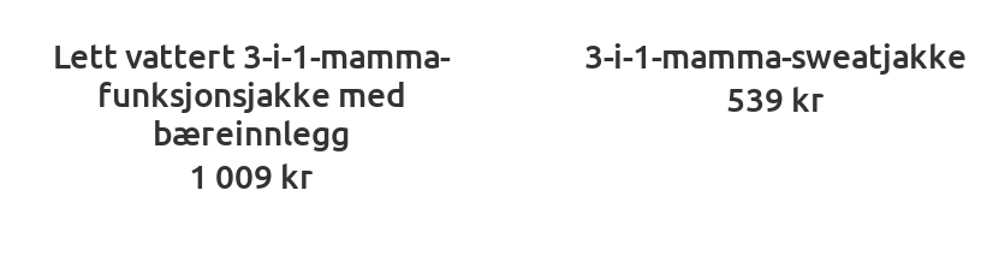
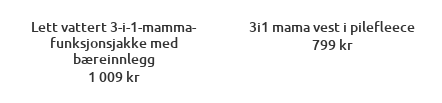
[584,36,967,118] 3-i-1-mamma-sweatjakke | 539 kr -> [249,19,415,53] 3i1 mama vest i pilefleece | 799 kr

